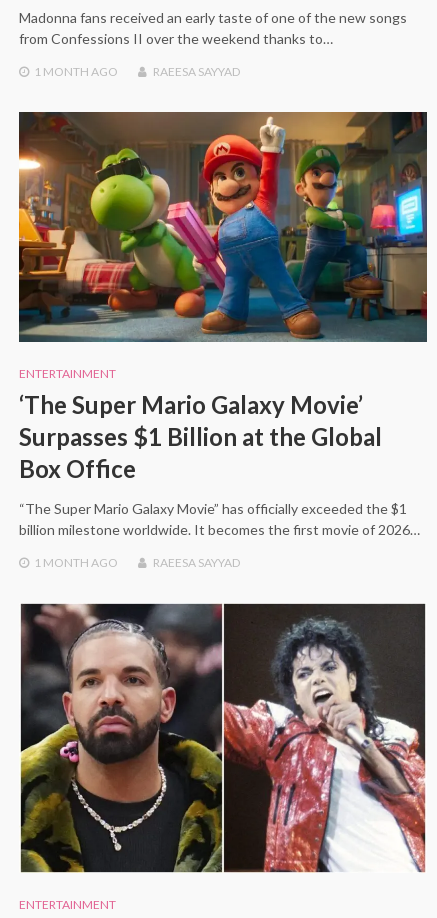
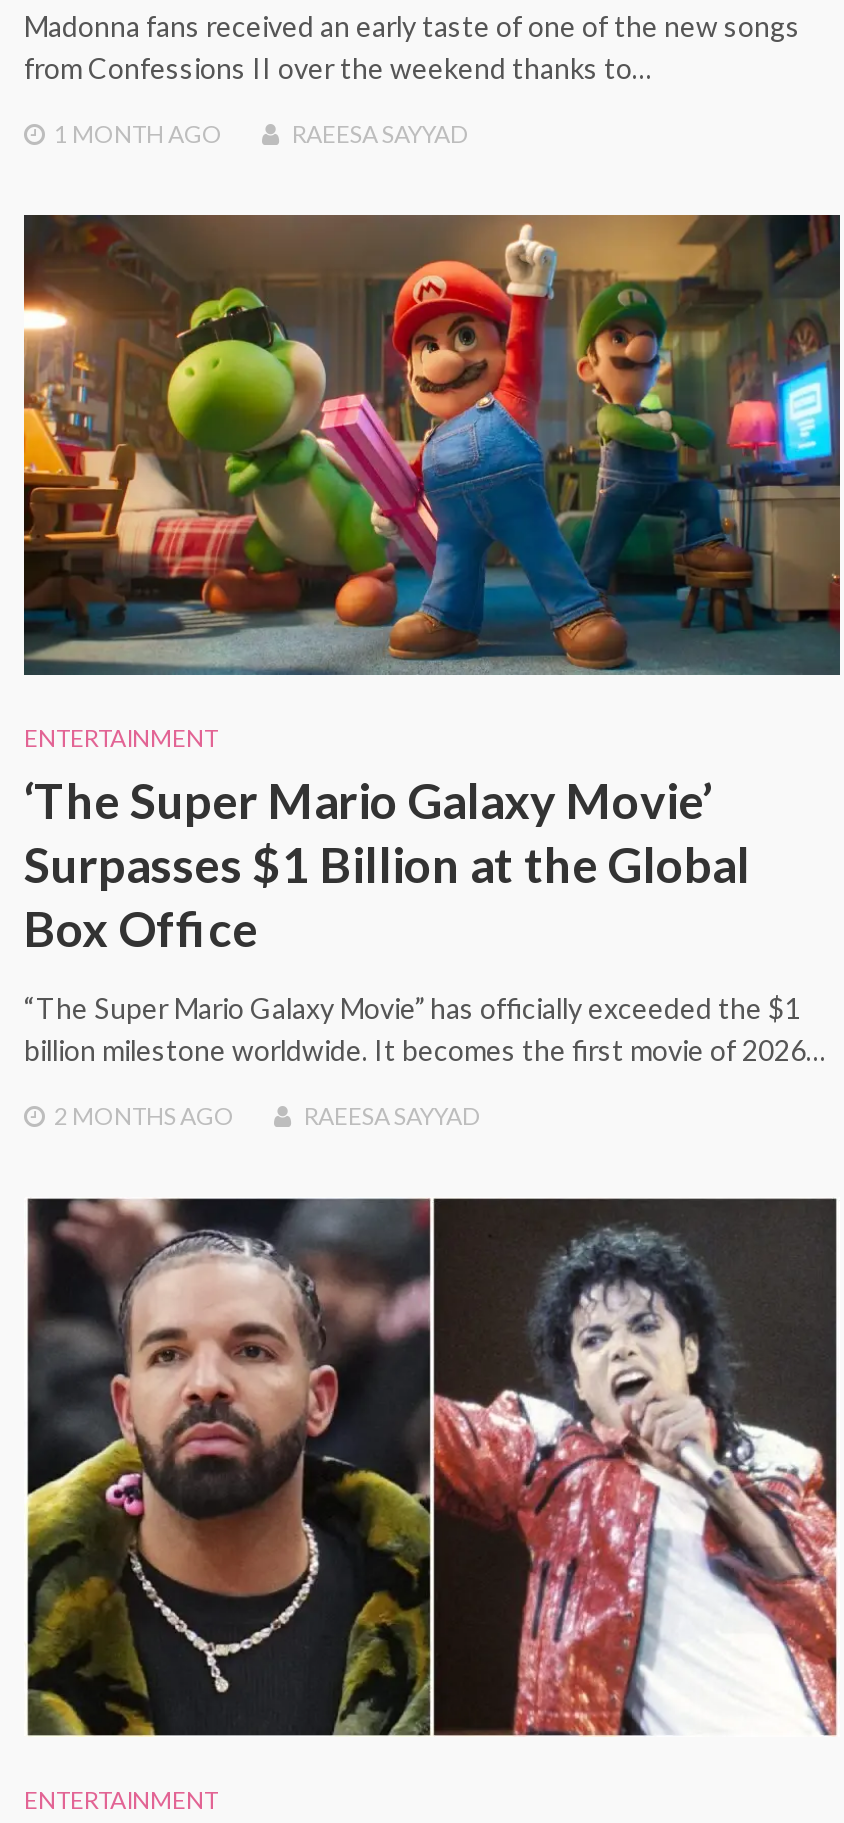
[34,555,118,570] 1 MONTH AGO -> [54,1100,234,1130] 2 MONTHS AGO

